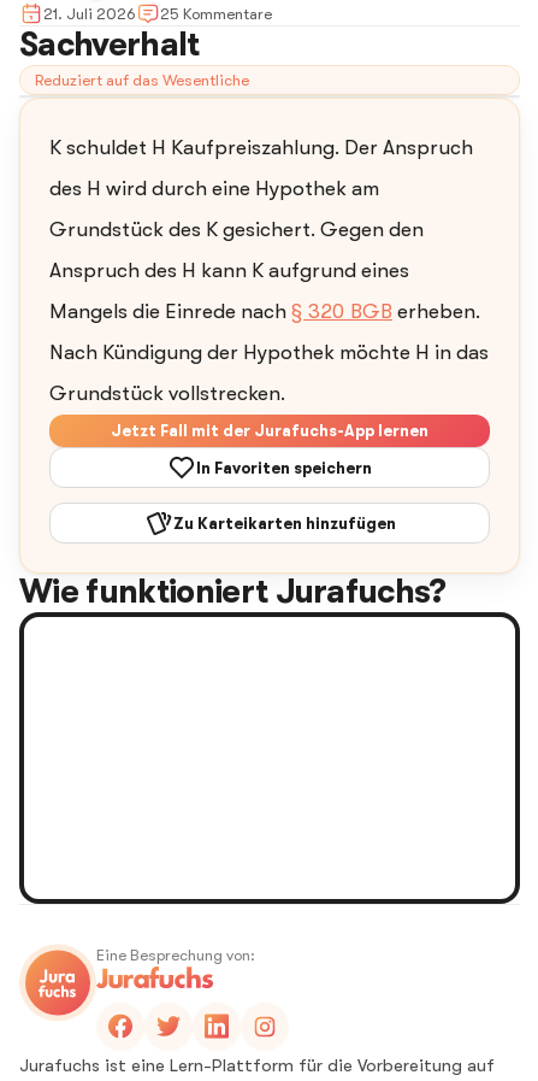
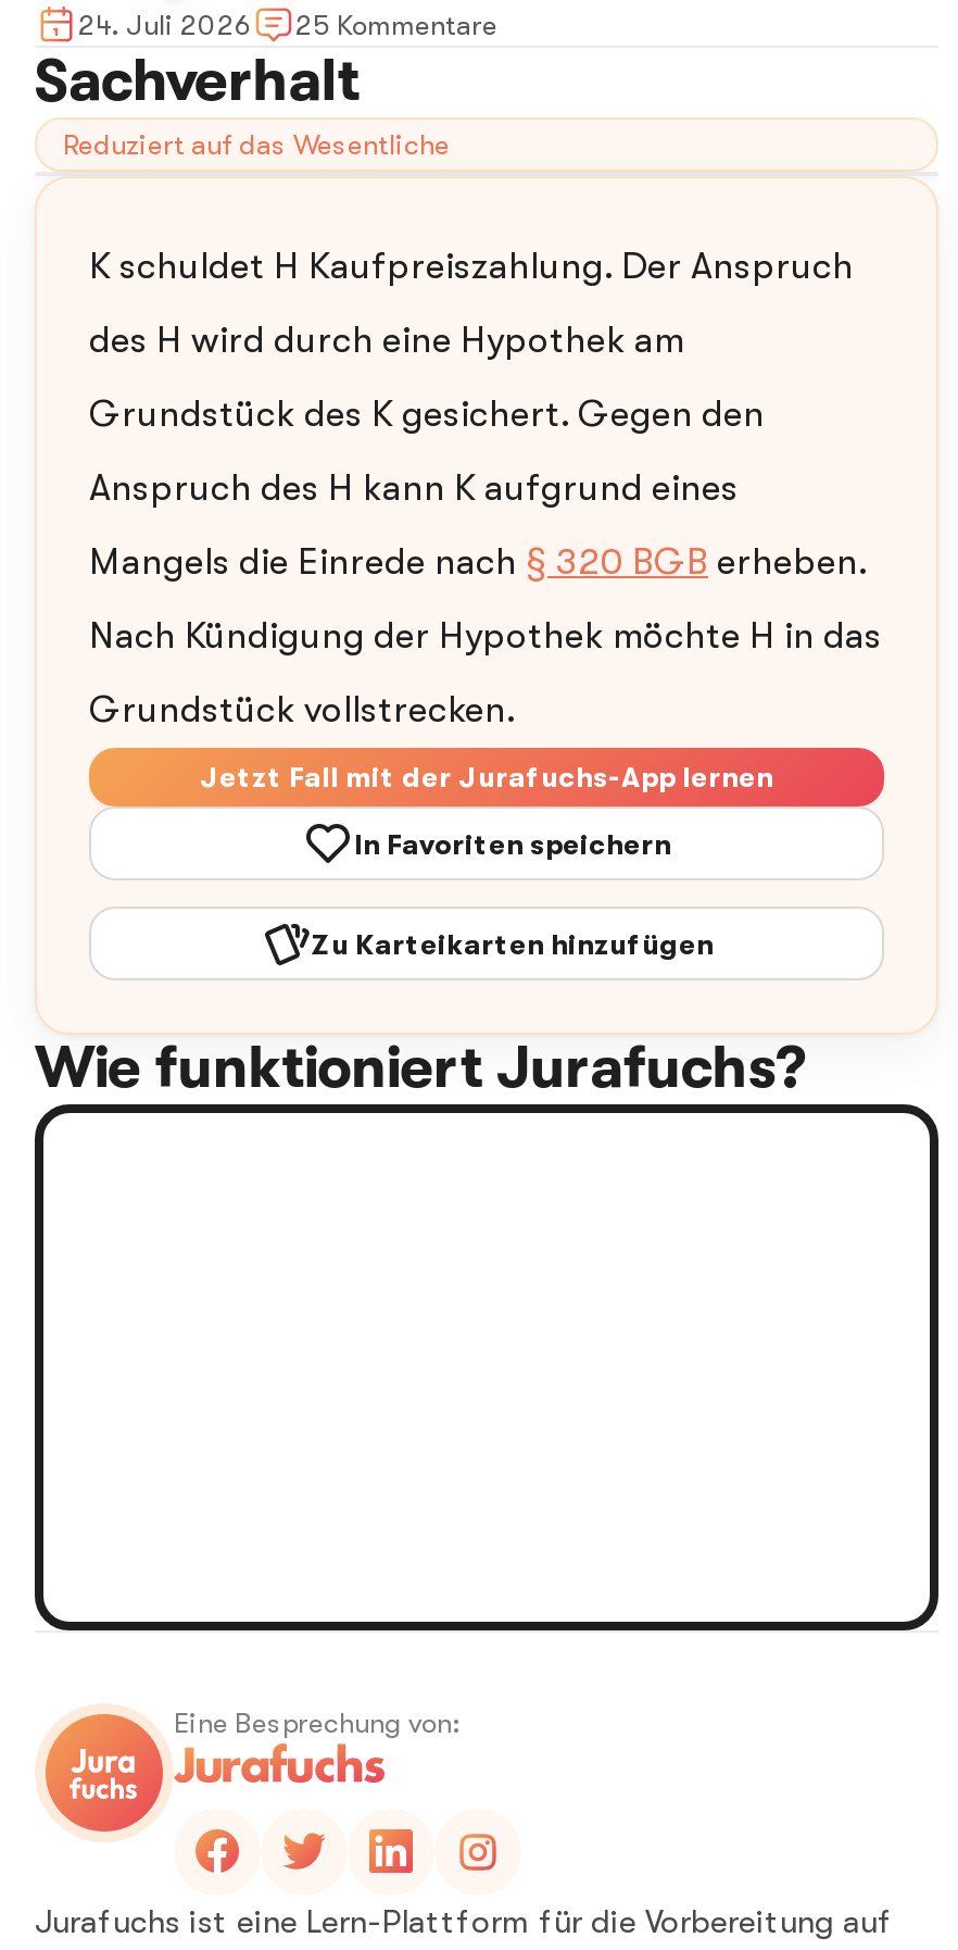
[43,4,272,22] 21. Juli 2026 25 Kommentare -> [78,8,497,40] 24. Juli 2026 25 Kommentare

